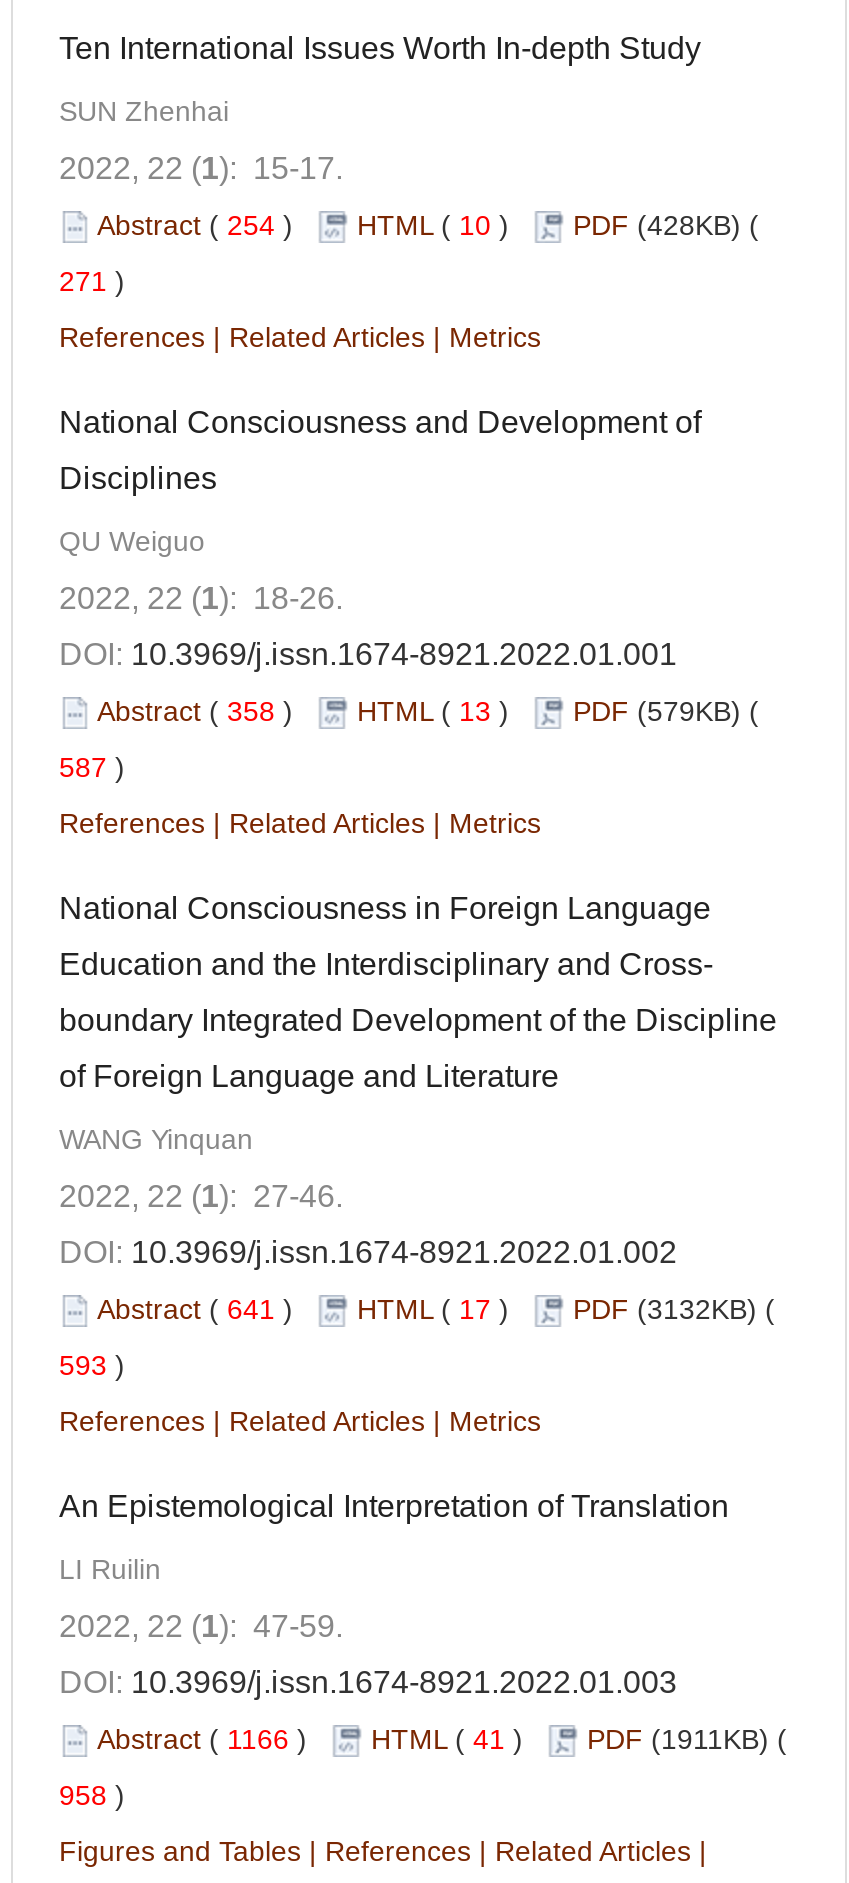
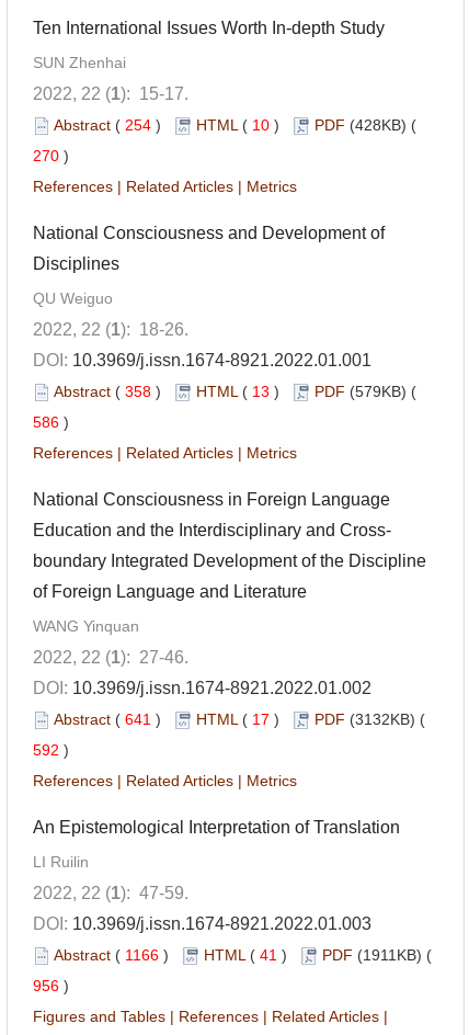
[59,265,141,297] 271) -> [33,147,78,164] 270)
[59,751,141,783] 587) -> [33,413,78,431] 586)
[59,1349,141,1381] 593) -> [33,741,78,759] 592)
[59,1779,141,1811] 958) -> [33,977,78,994] 956)

